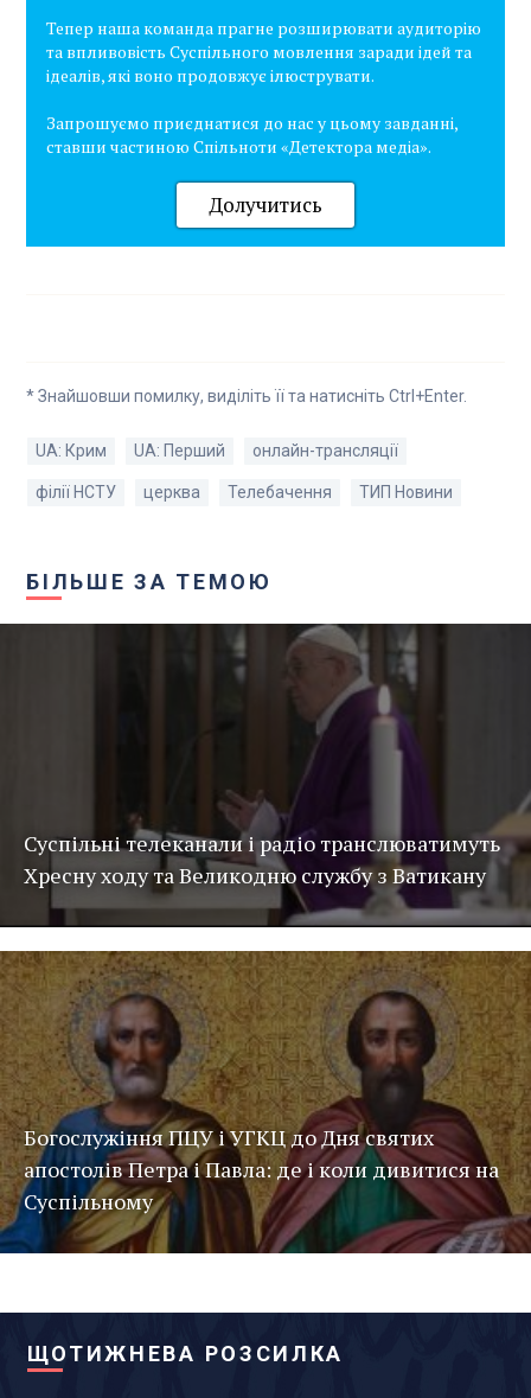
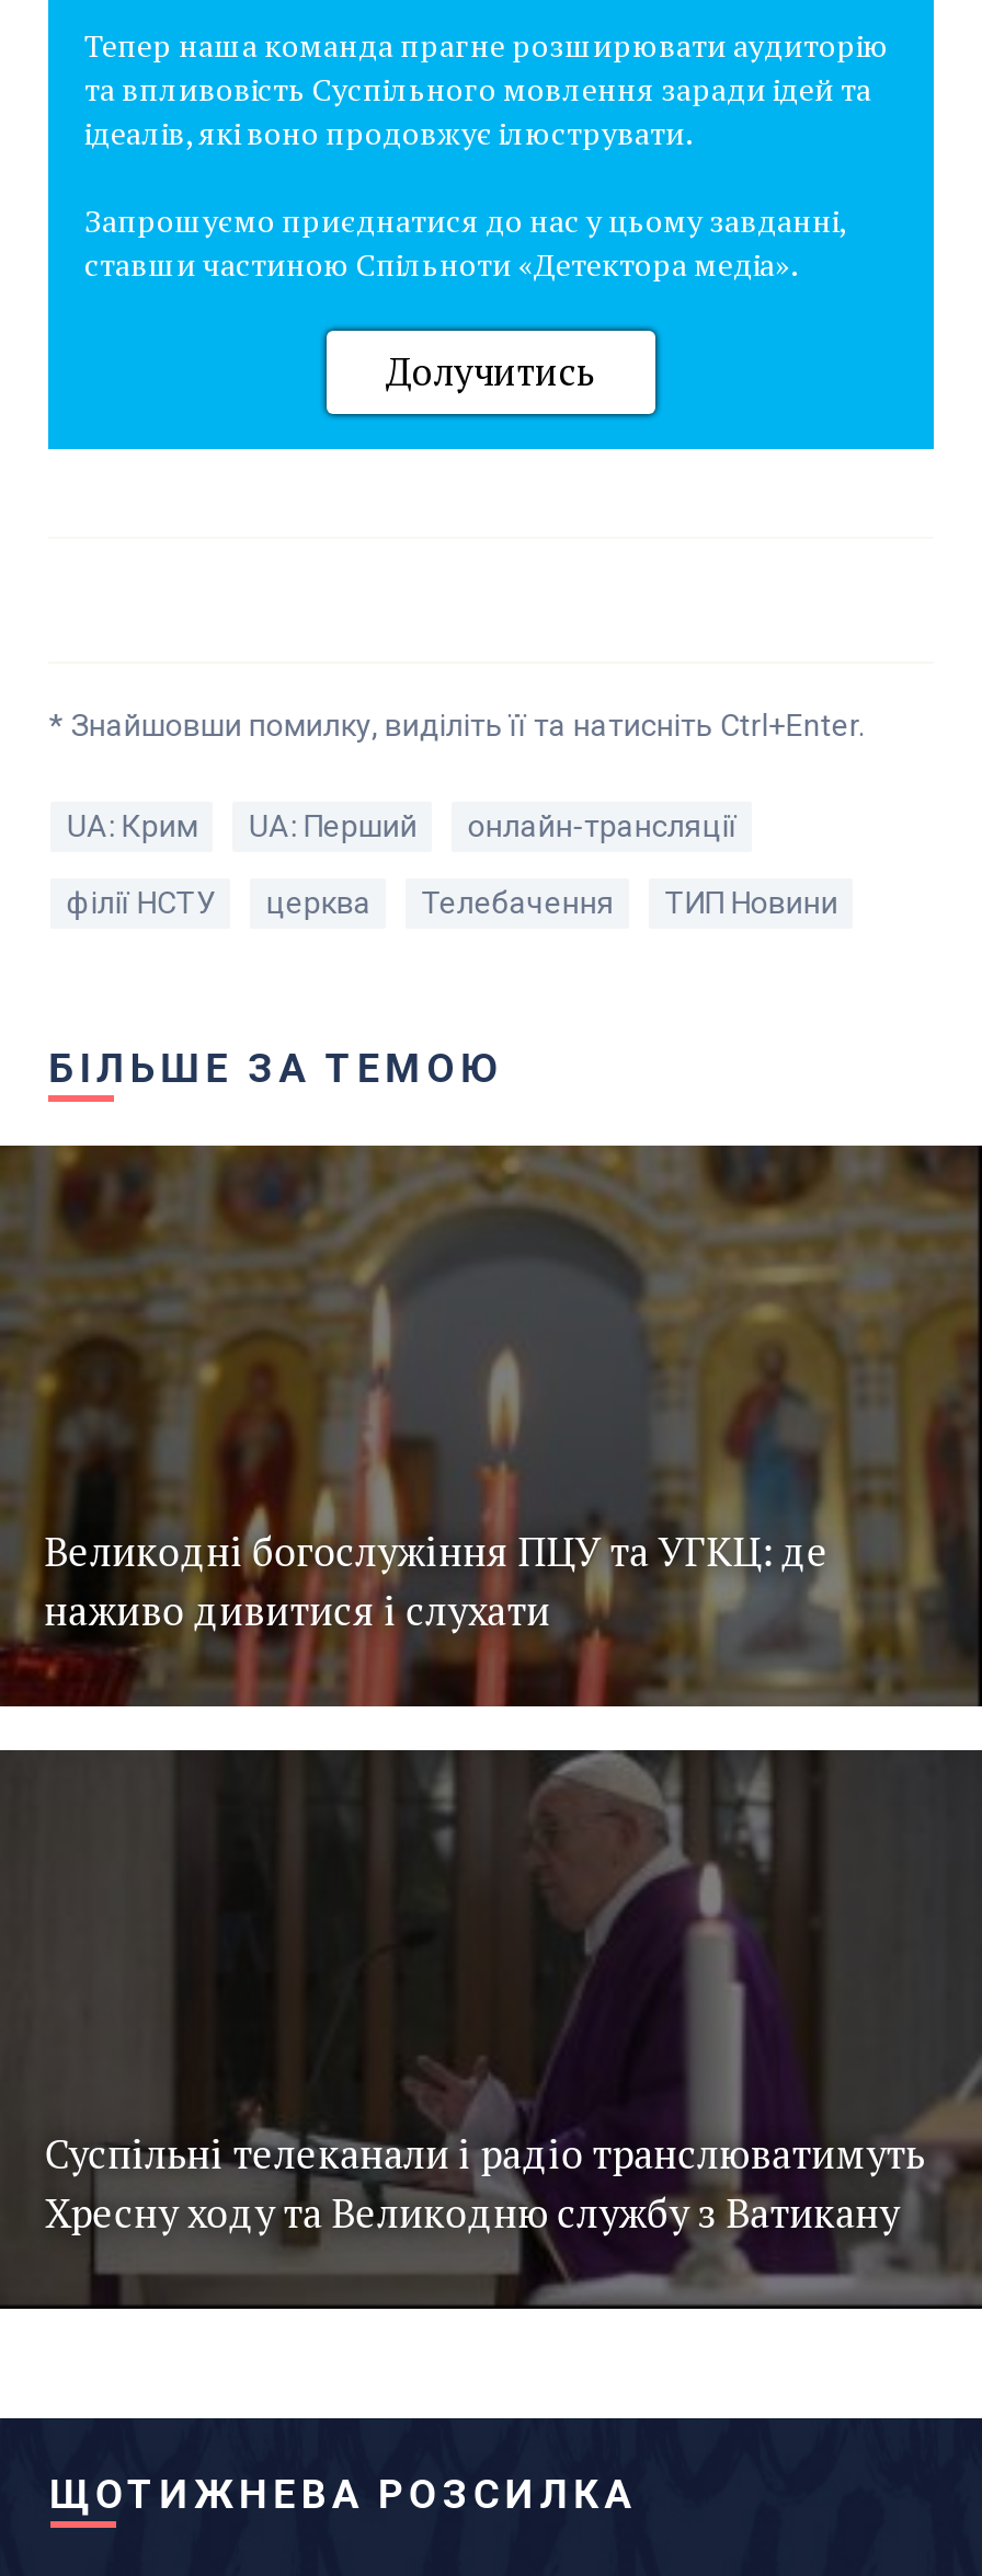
none -> [7,1146,975,1709] [image] | Великодні богослужіння ПЦУ та УГКЦ: де | наживо дивитися і слухати
moved [24,623,500,889] -> [44,1748,925,2239]: [image] | Суспільні телеканали і радіо транслюватимуть | Хресну ходу та Великодню службу з Ватикану
[4,951,527,1255] [image] | Богослужіння ПЦУ і УГКЦ до Дня святих | апостолів Петра і Павла: де і коли дивитися на | Суспільному -> none

